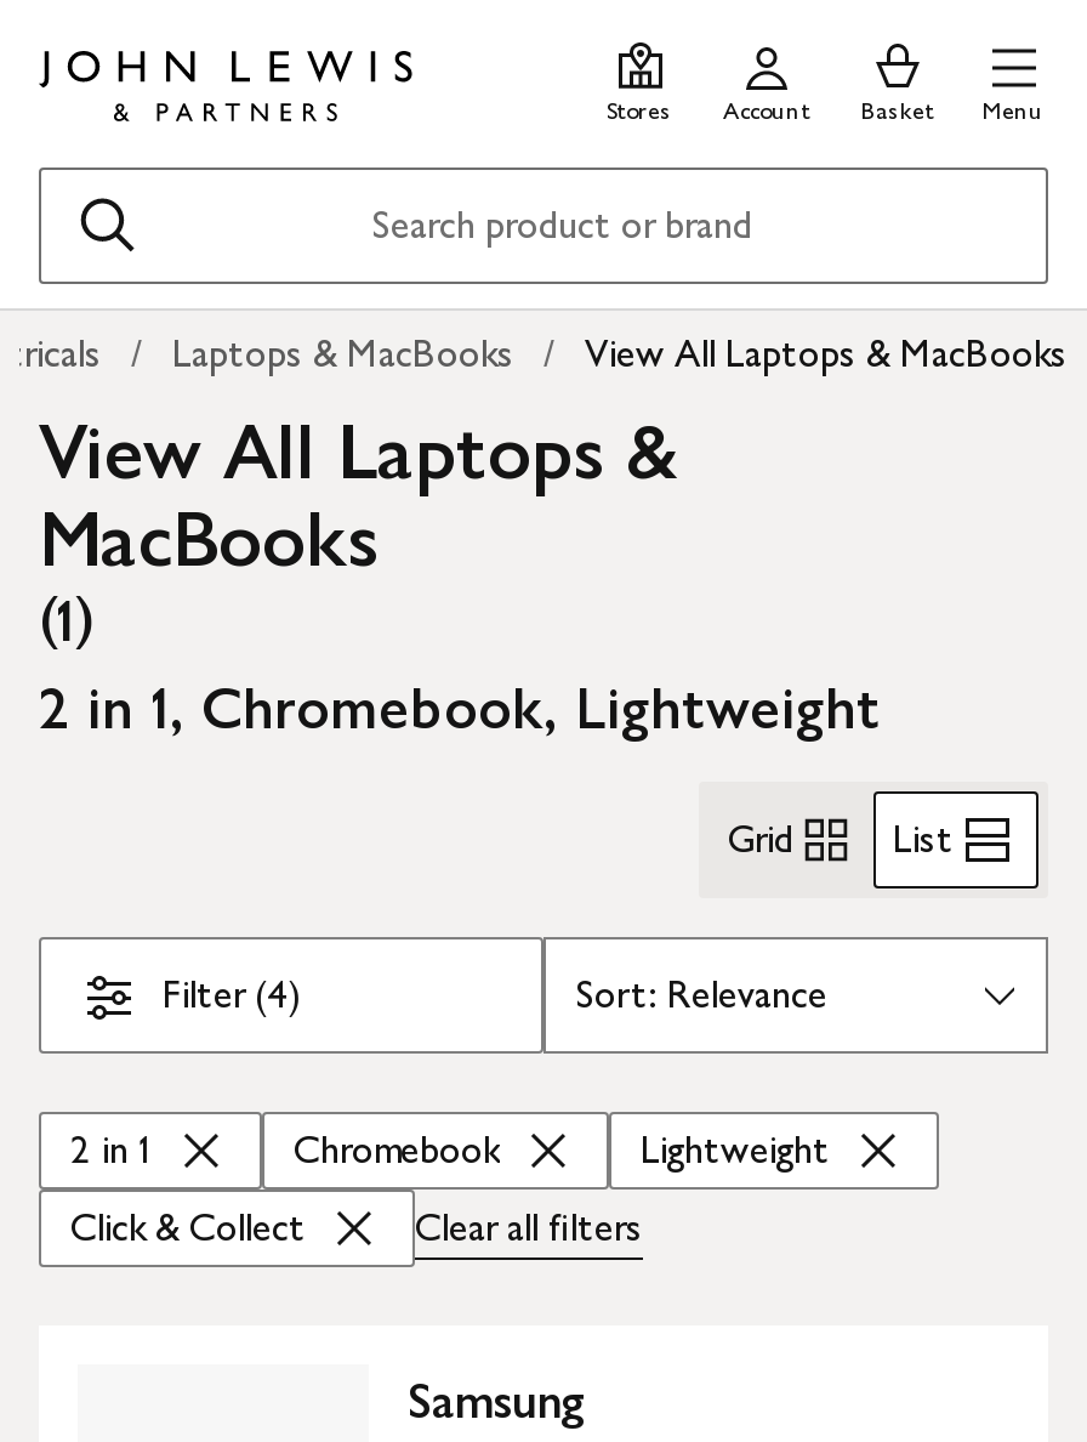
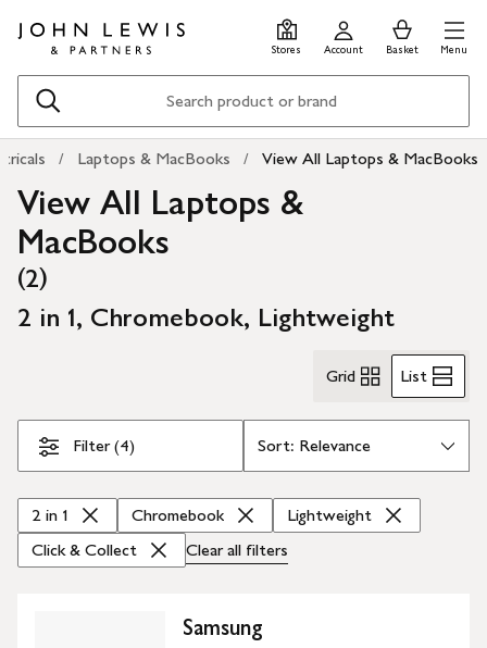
[39,580,95,655] (1) -> [17,260,48,294] (2)

